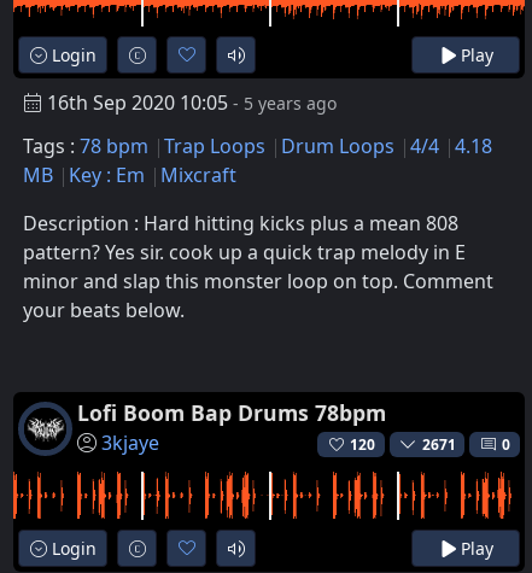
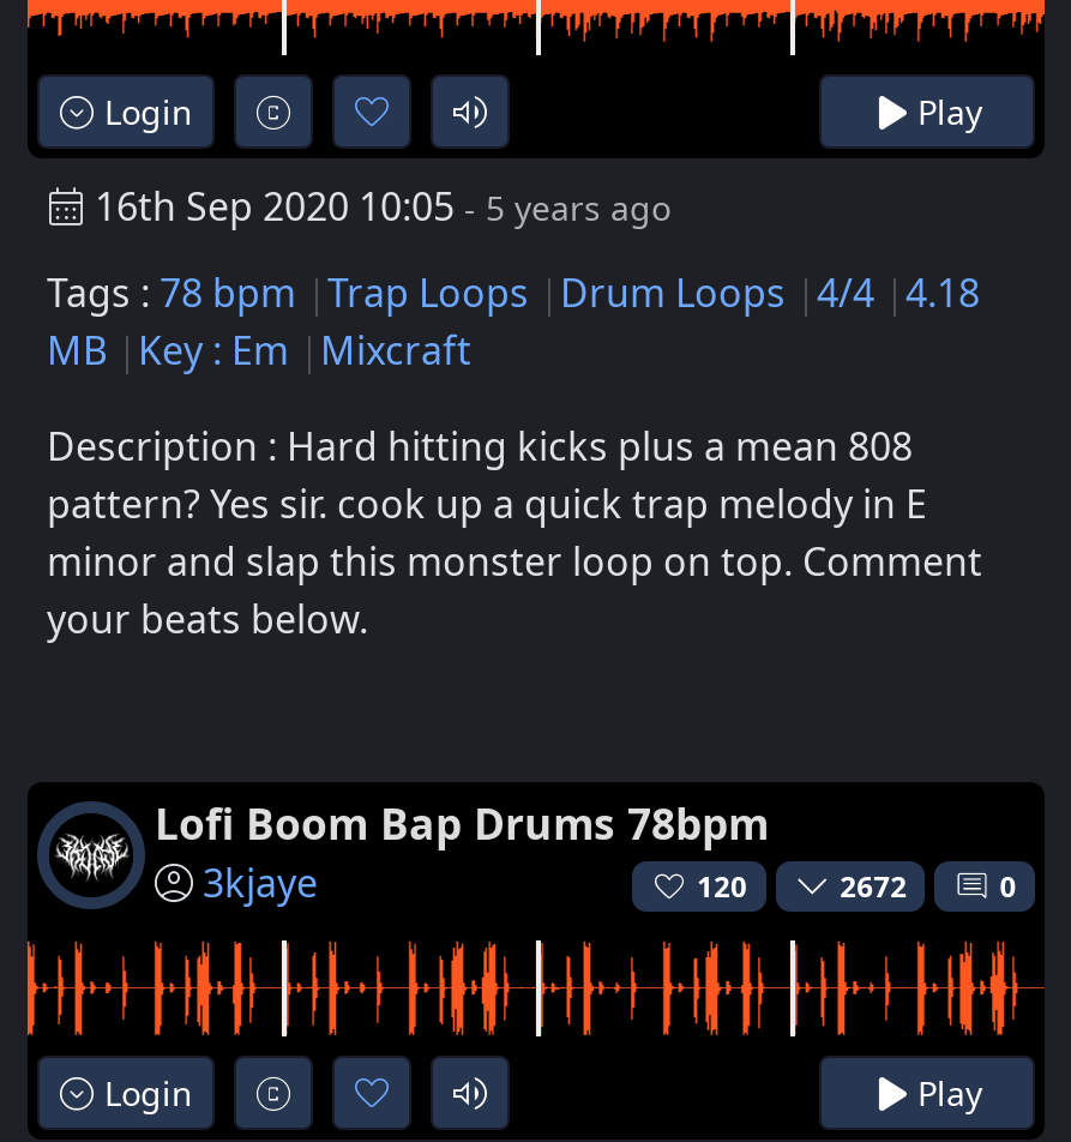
[422,434,456,455] 2671 -> [840,866,907,907] 2672

